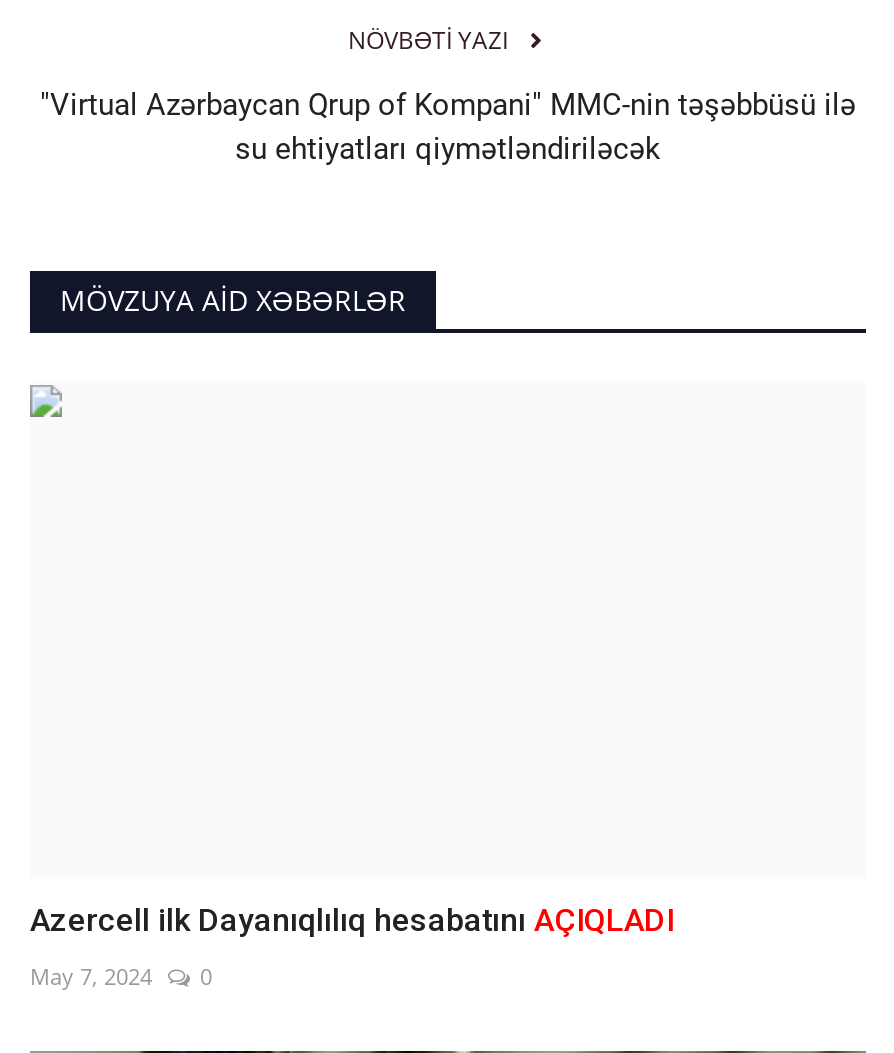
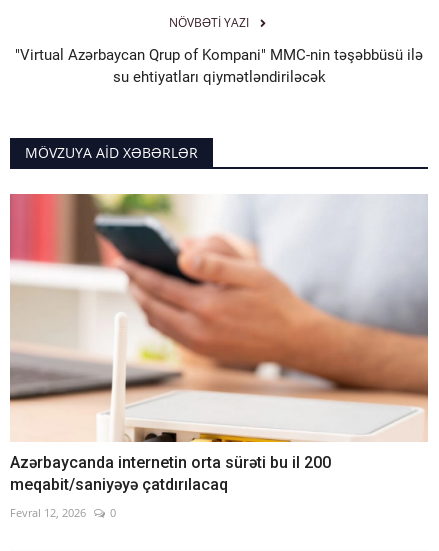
none -> [9,193,429,443] [image]
[30,902,674,940] Azercell ilk Dayanıqlılıq hesabatını AÇIQLADI -> [10,453,331,494] Azərbaycanda internetin orta sürəti bu il 200 | meqabit/saniyəyə çatdırılacaq
[30,962,212,992] May 7, 2024 0 -> [10,505,116,520] Fevral 12, 2026 0

